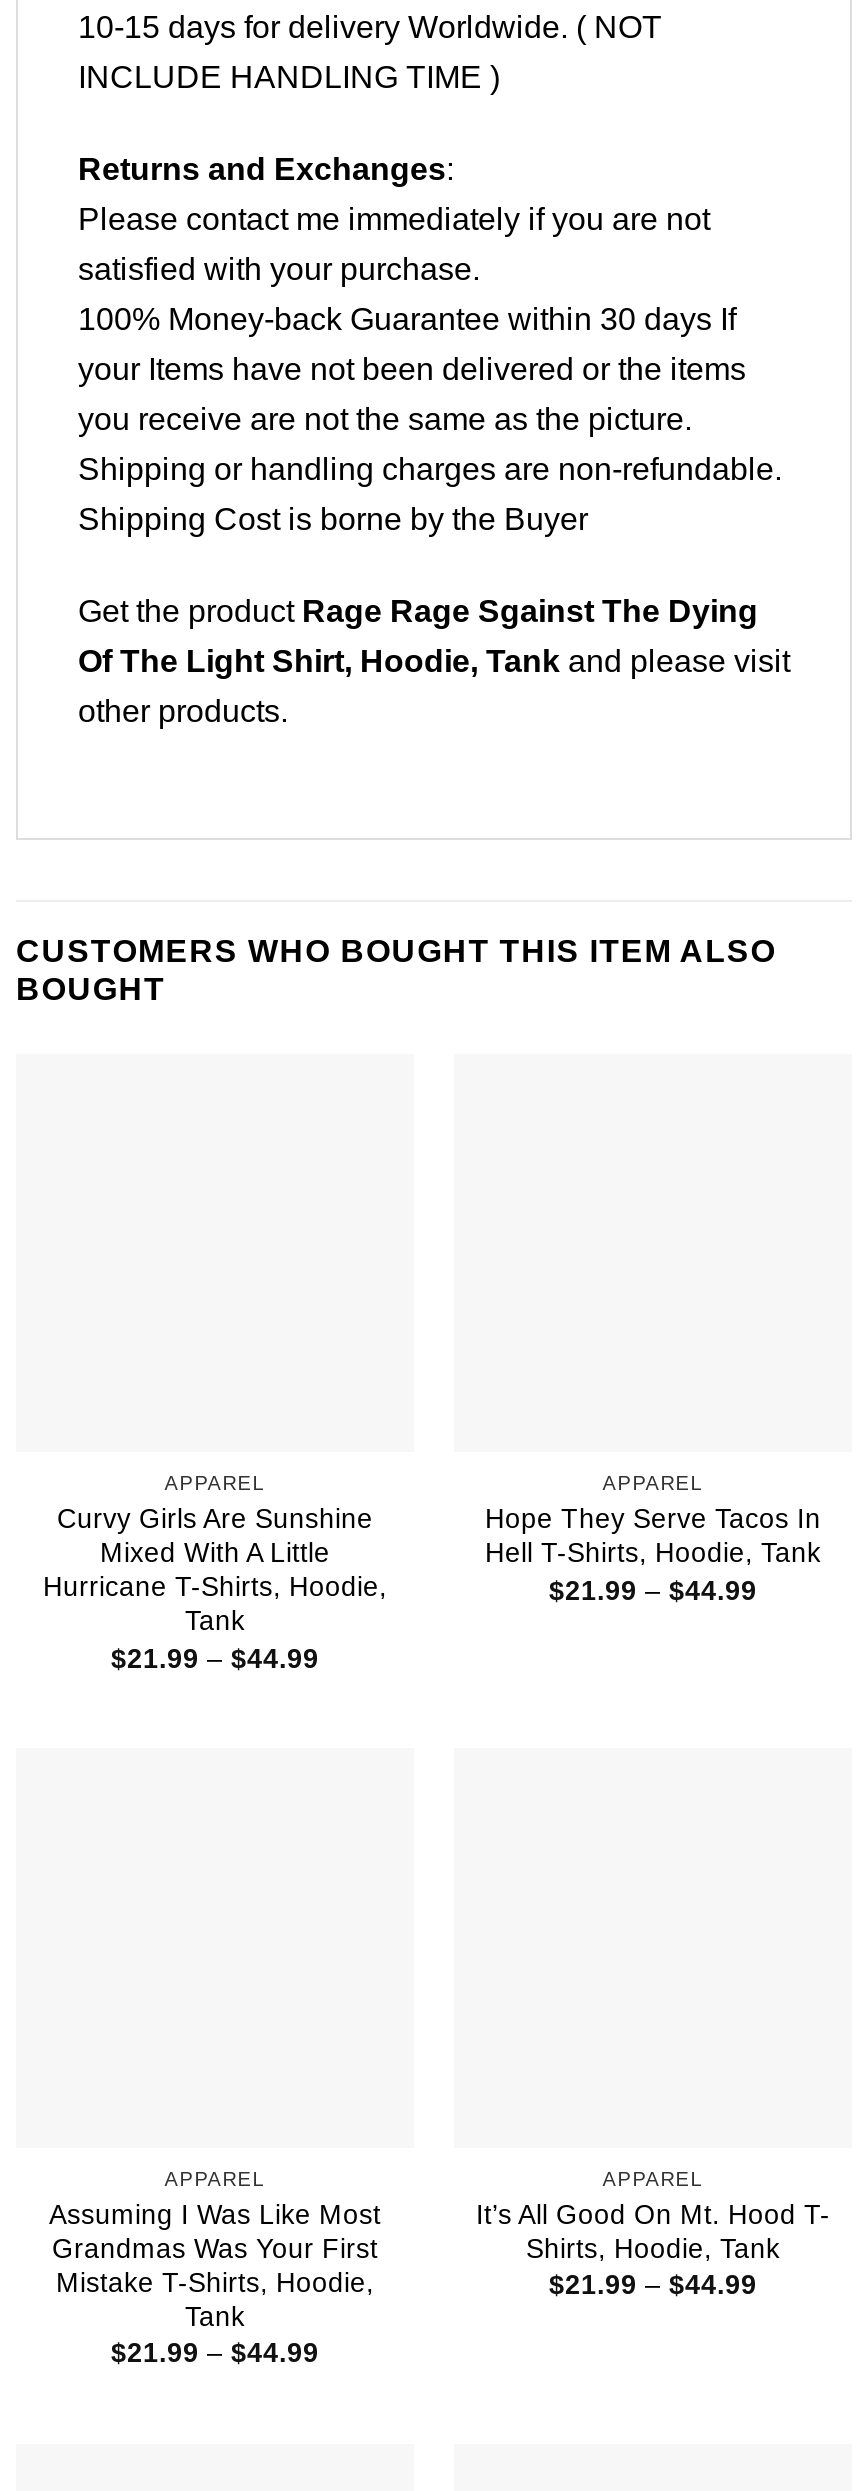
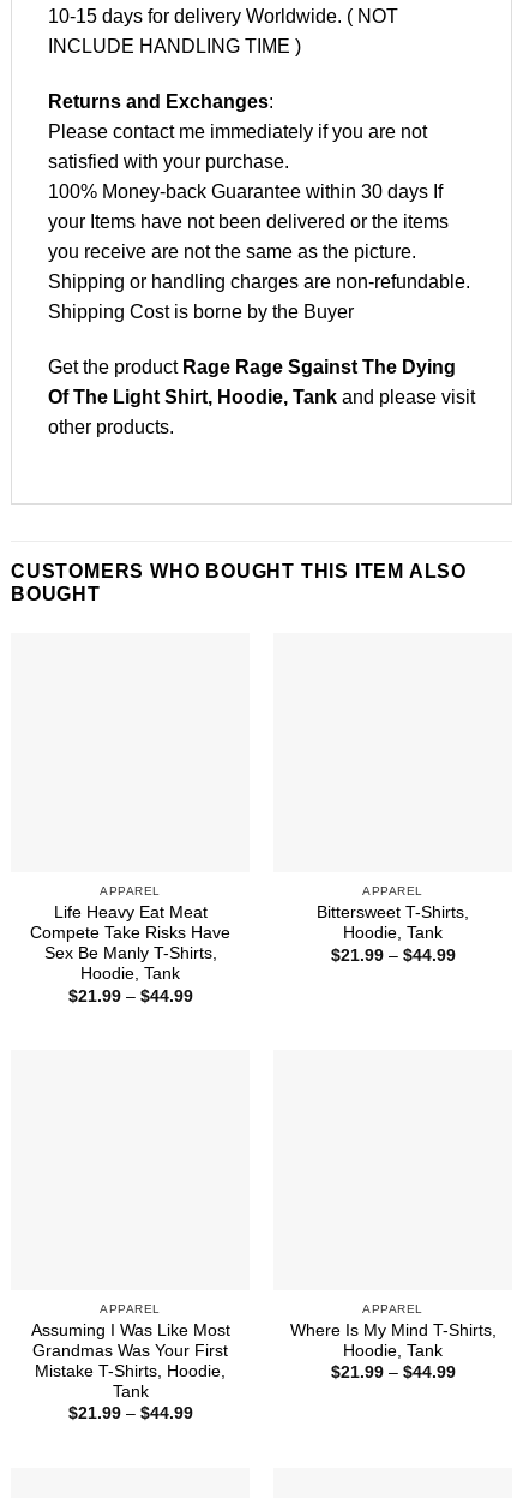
[43,1504,387,1636] Curvy Girls Are Sunshine | Mixed With A Little | Hurricane T-Shirts, Hoodie, | Tank -> [30,904,230,983] Life Heavy Eat Meat | Compete Take Risks Have | Sex Be Manly T-Shirts, | Hoodie, Tank
[485,1504,821,1568] Hope They Serve Tacos In | Hell T-Shirts, Hoodie, Tank -> [317,904,469,942] Bittersweet T-Shirts, | Hoodie, Tank
[476,2200,830,2264] It’s All Good On Mt. Hood T- | Shirts, Hoodie, Tank -> [290,1321,496,1360] Where Is My Mind T-Shirts, | Hoodie, Tank

